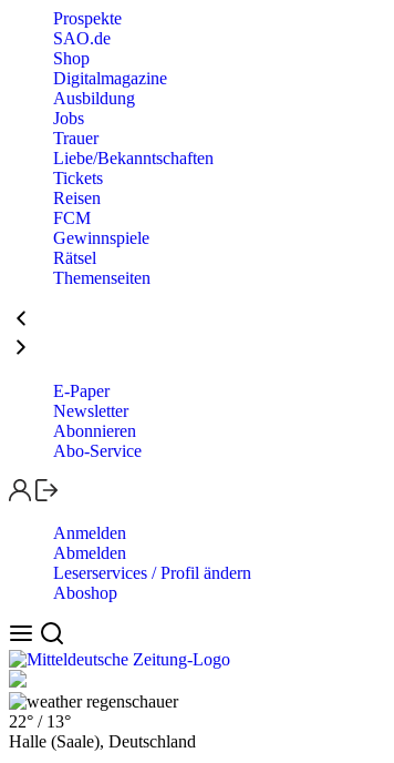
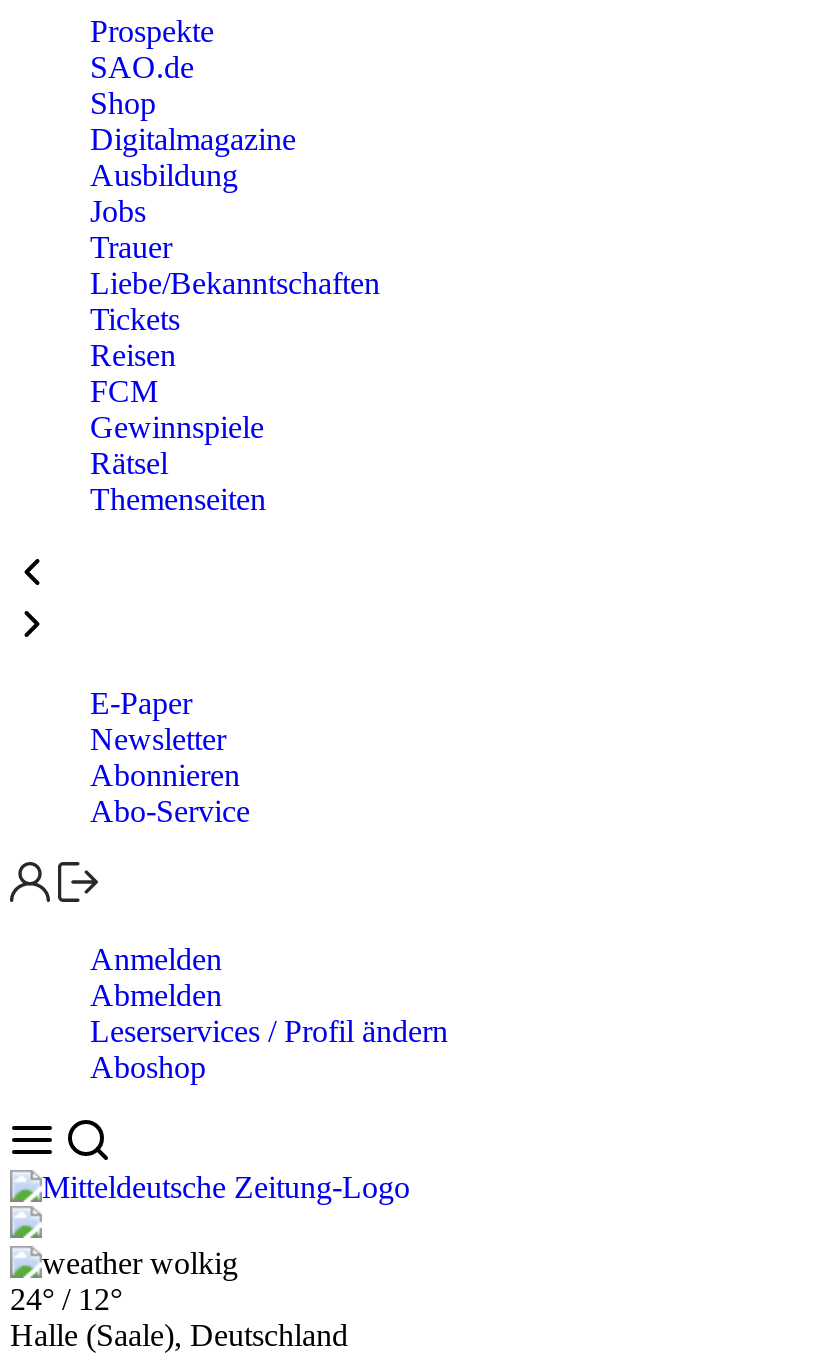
[9,692,178,731] regenschauer | 22° / 13° -> [10,1246,238,1316] wolkig | 24° / 12°

